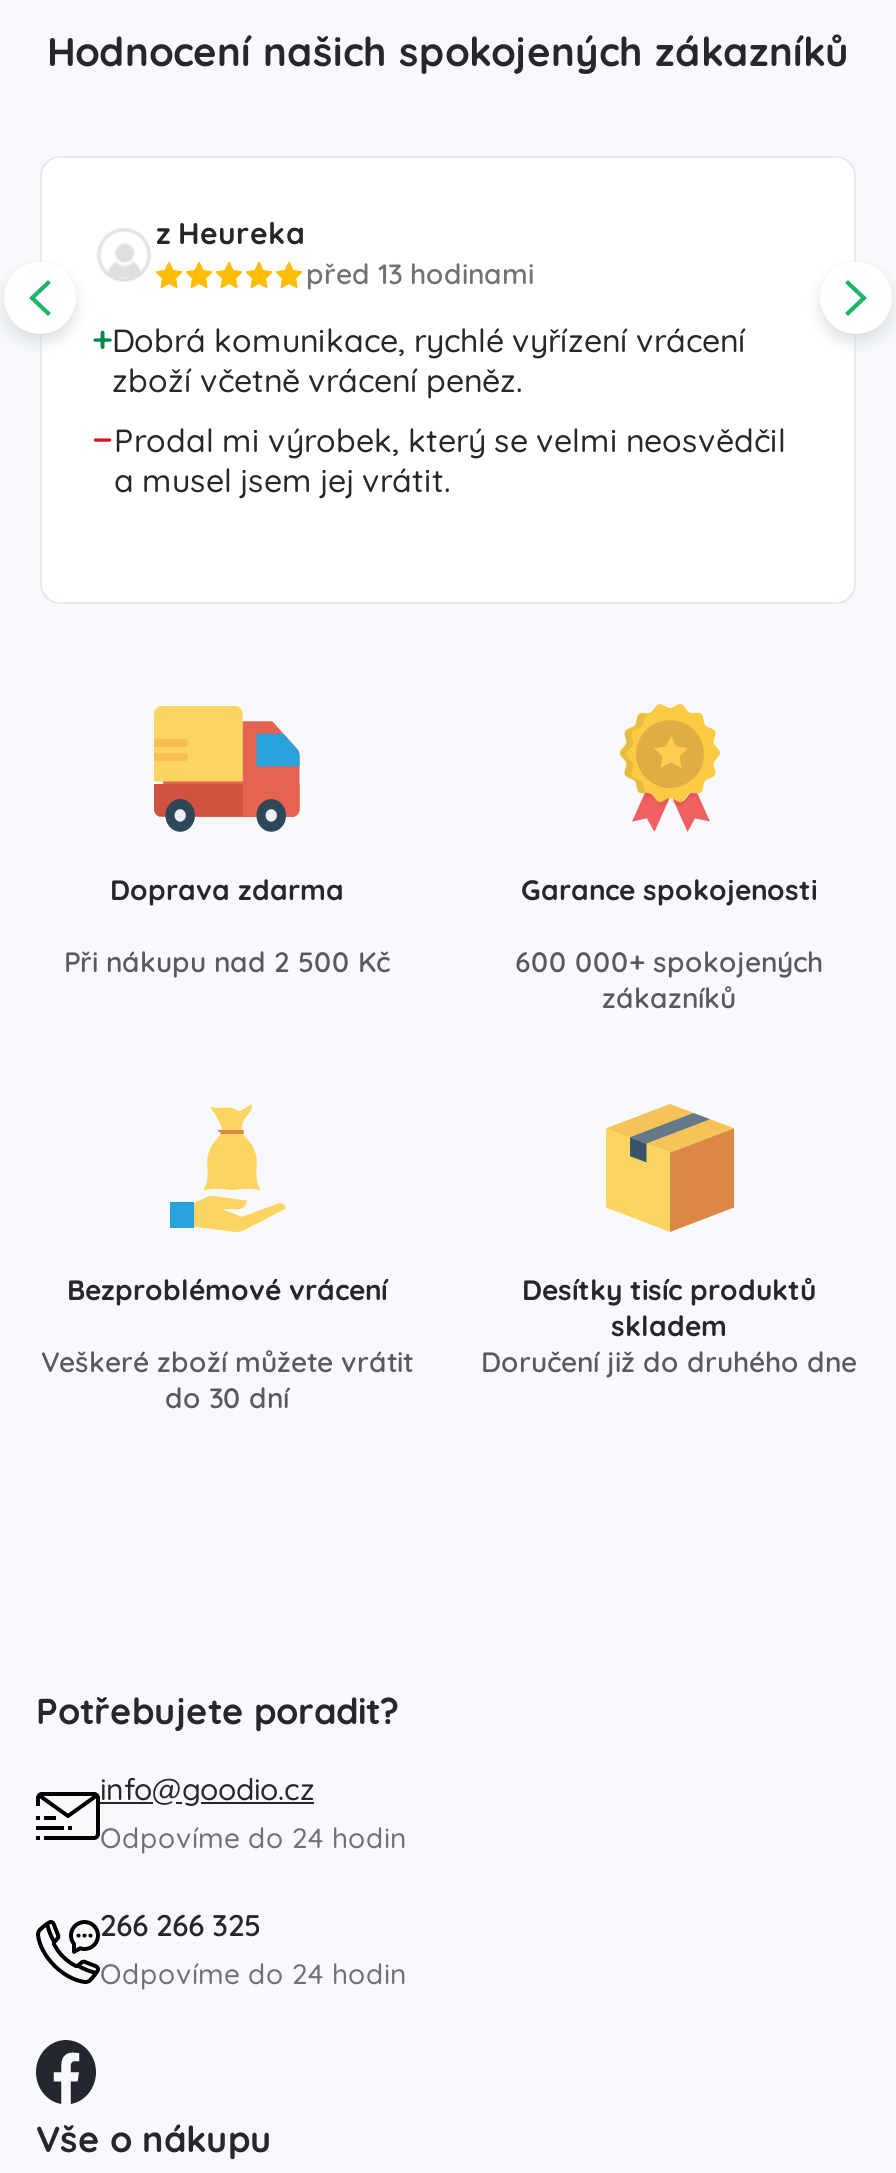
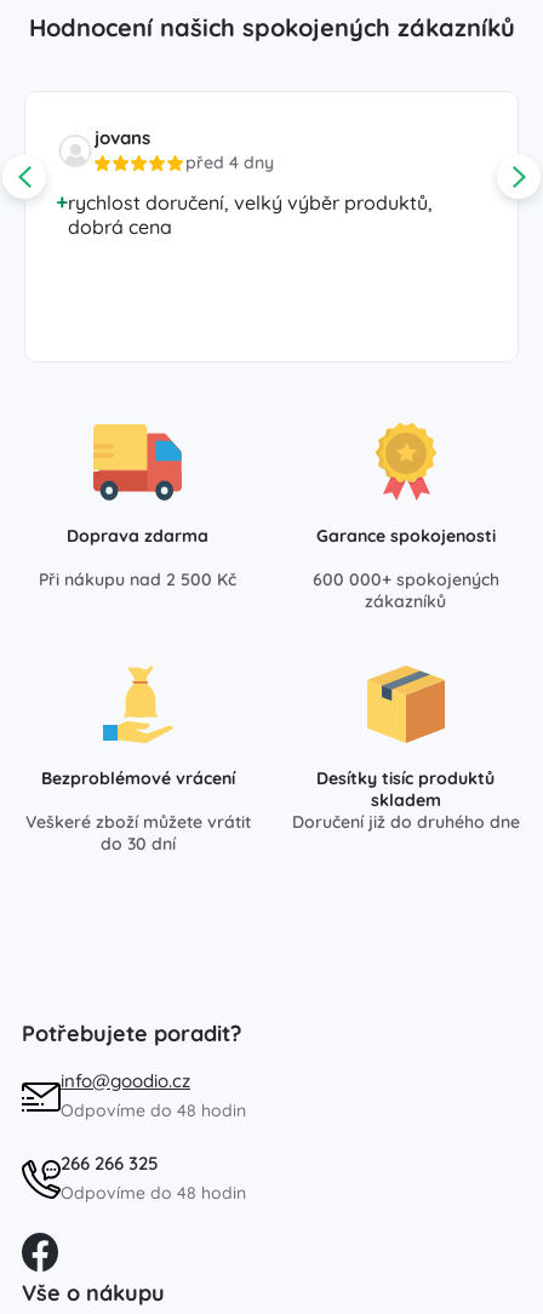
[112,213,786,499] z Heureka | před 13 hodinami | Dobrá komunikace, rychlé vyřízení vrácení | zboží včetně vrácení peněz. | Prodal mi výrobek, který se velmi neosvědčil | a musel jsem jej vrátit. -> [68,126,433,238] jovans | před 4 dny | rychlost doručení, velký výběr produktů, | dobrá cena
[100,1819,406,1855] Odpovíme do 24 hodin -> [61,1099,246,1121] Odpovíme do 48 hodin
[100,1955,406,1991] Odpovíme do 24 hodin -> [61,1181,246,1203] Odpovíme do 48 hodin

